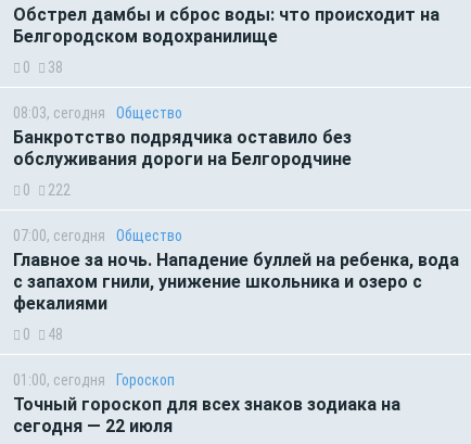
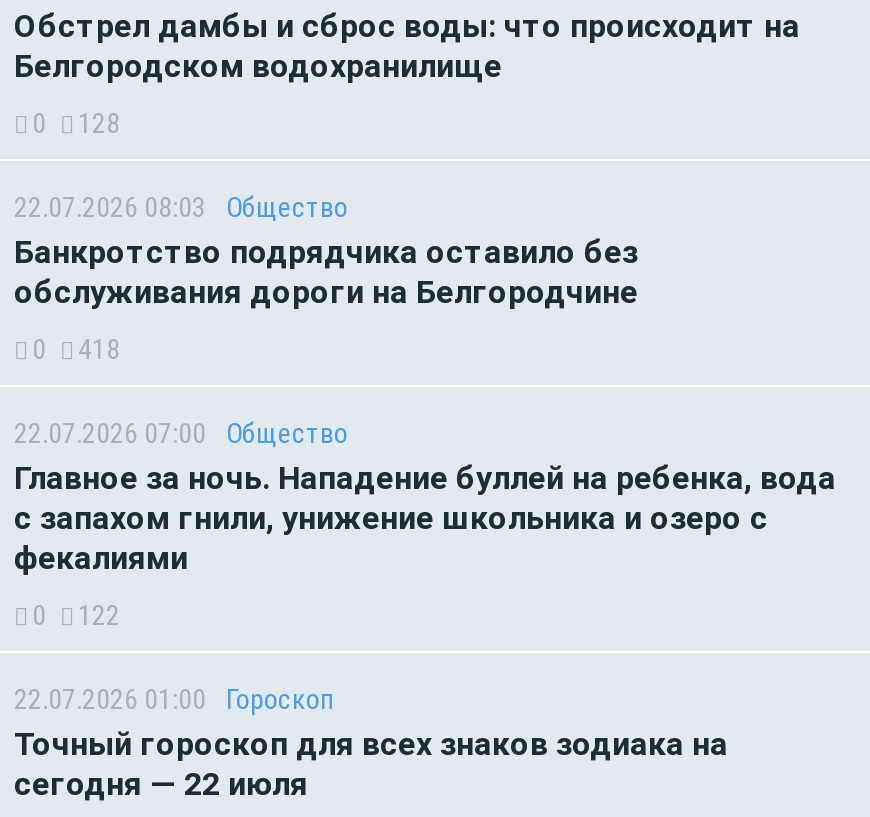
[23,58,63,76] 0 38 -> [32,107,120,139] 0 128
[13,104,182,121] 08:03, сегодня Общество -> [14,191,348,223] 22.07.2026 08:03 Общество
[23,181,71,198] 0 222 -> [32,333,120,365] 0 418
[13,226,182,244] 07:00, сегодня Общество -> [14,417,348,449] 22.07.2026 07:00 Общество
[23,325,63,343] 0 48 -> [32,599,120,631] 0 122
[13,371,175,388] 01:00, сегодня Гороскоп -> [14,683,334,715] 22.07.2026 01:00 Гороскоп

